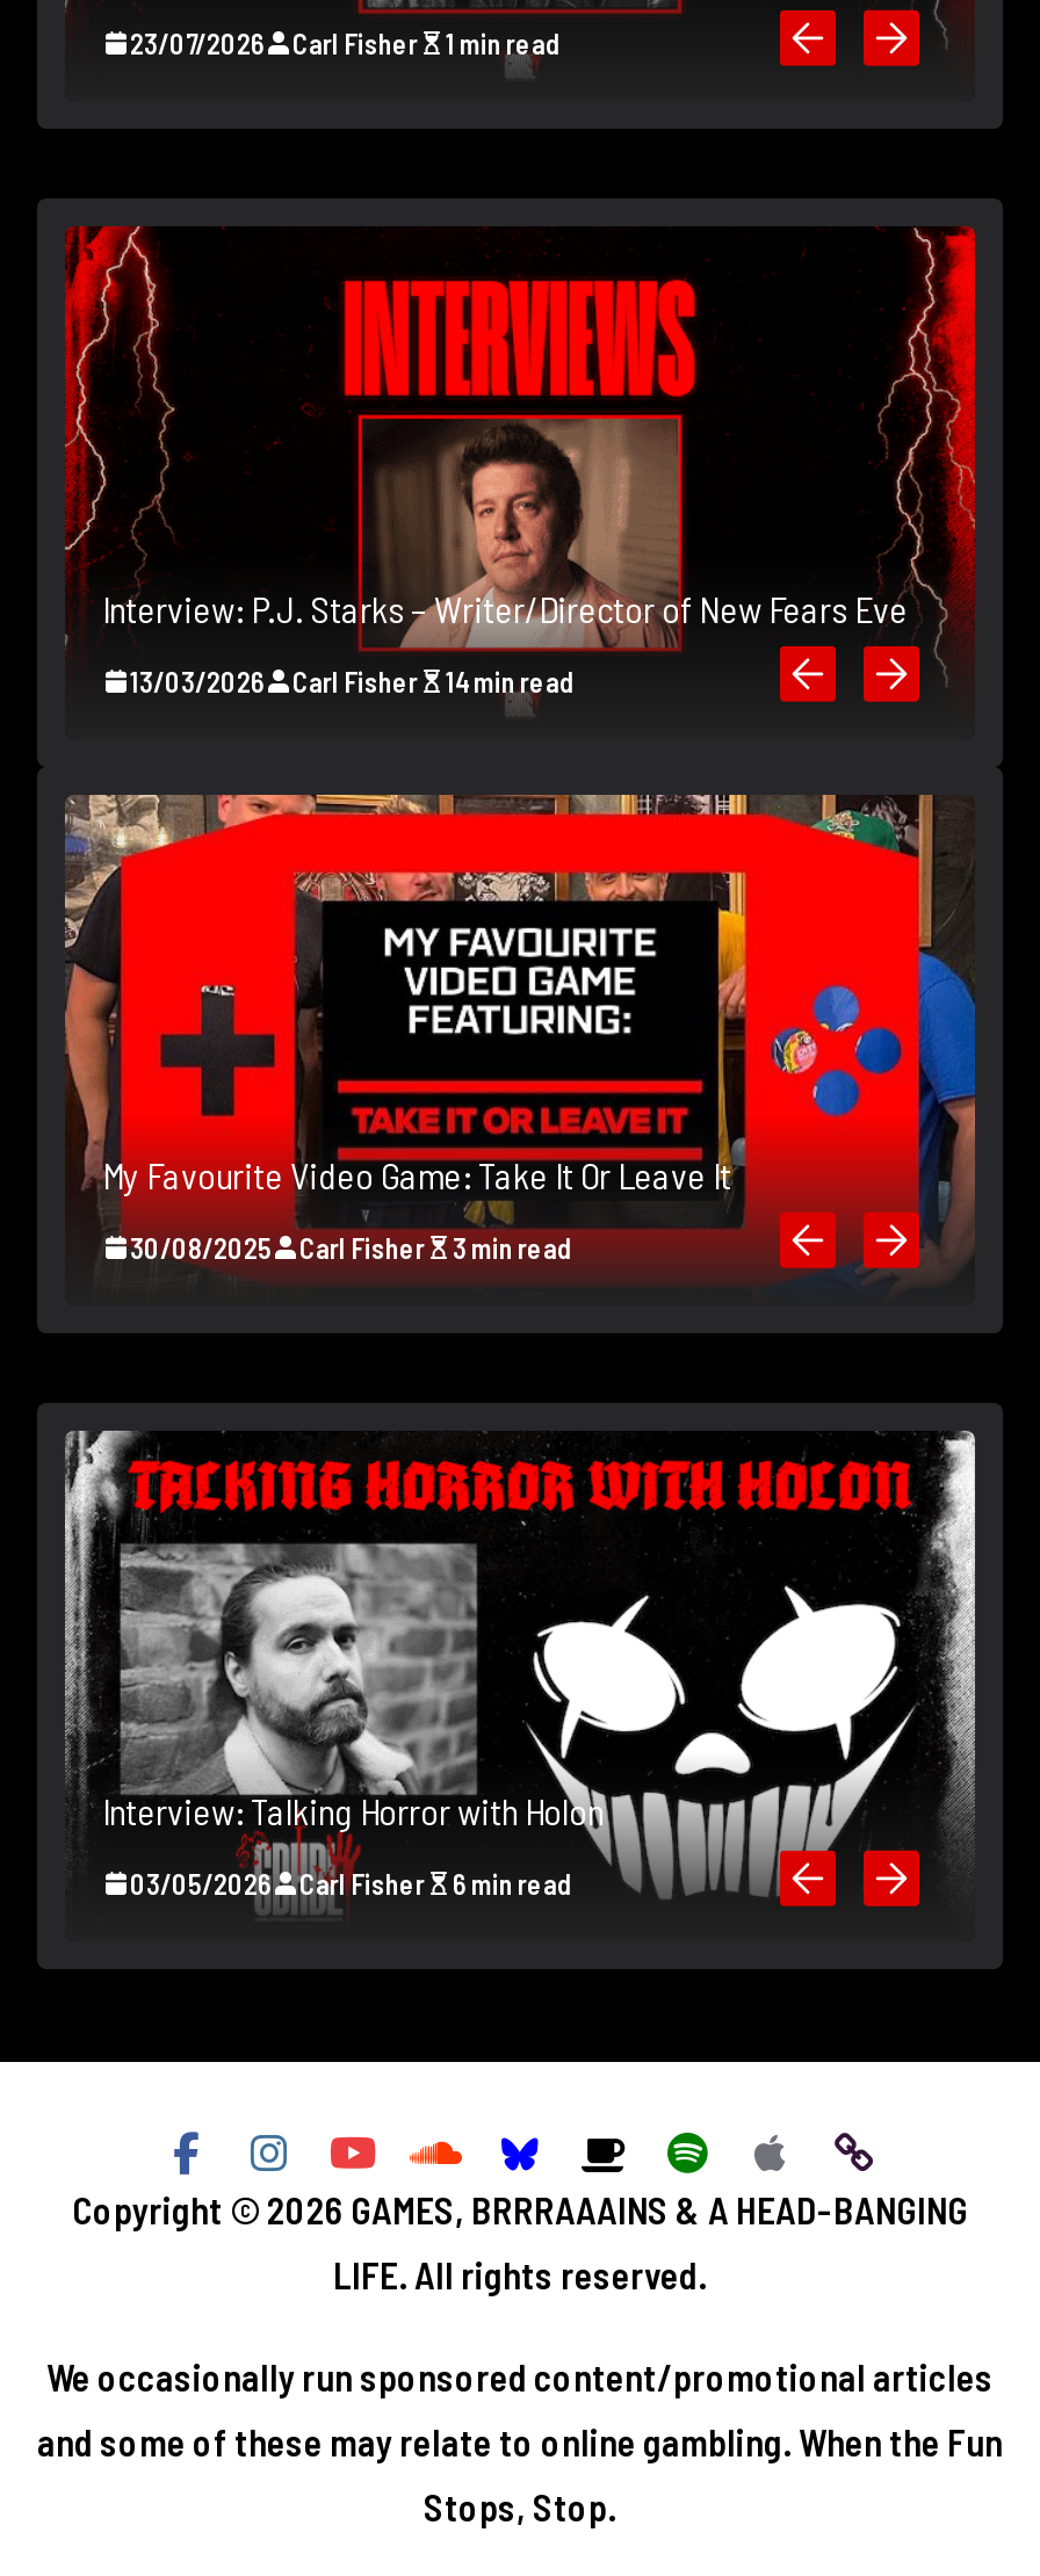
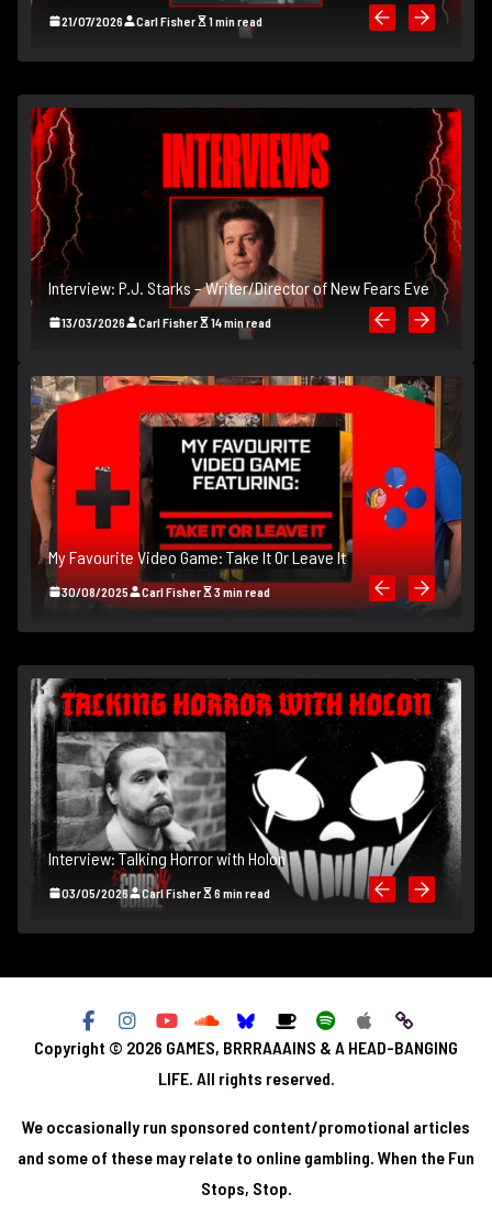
[130,28,559,60] 23/07/2026 Carl Fisher 1 min read -> [62,13,262,29] 21/07/2026 Carl Fisher 1 min read

